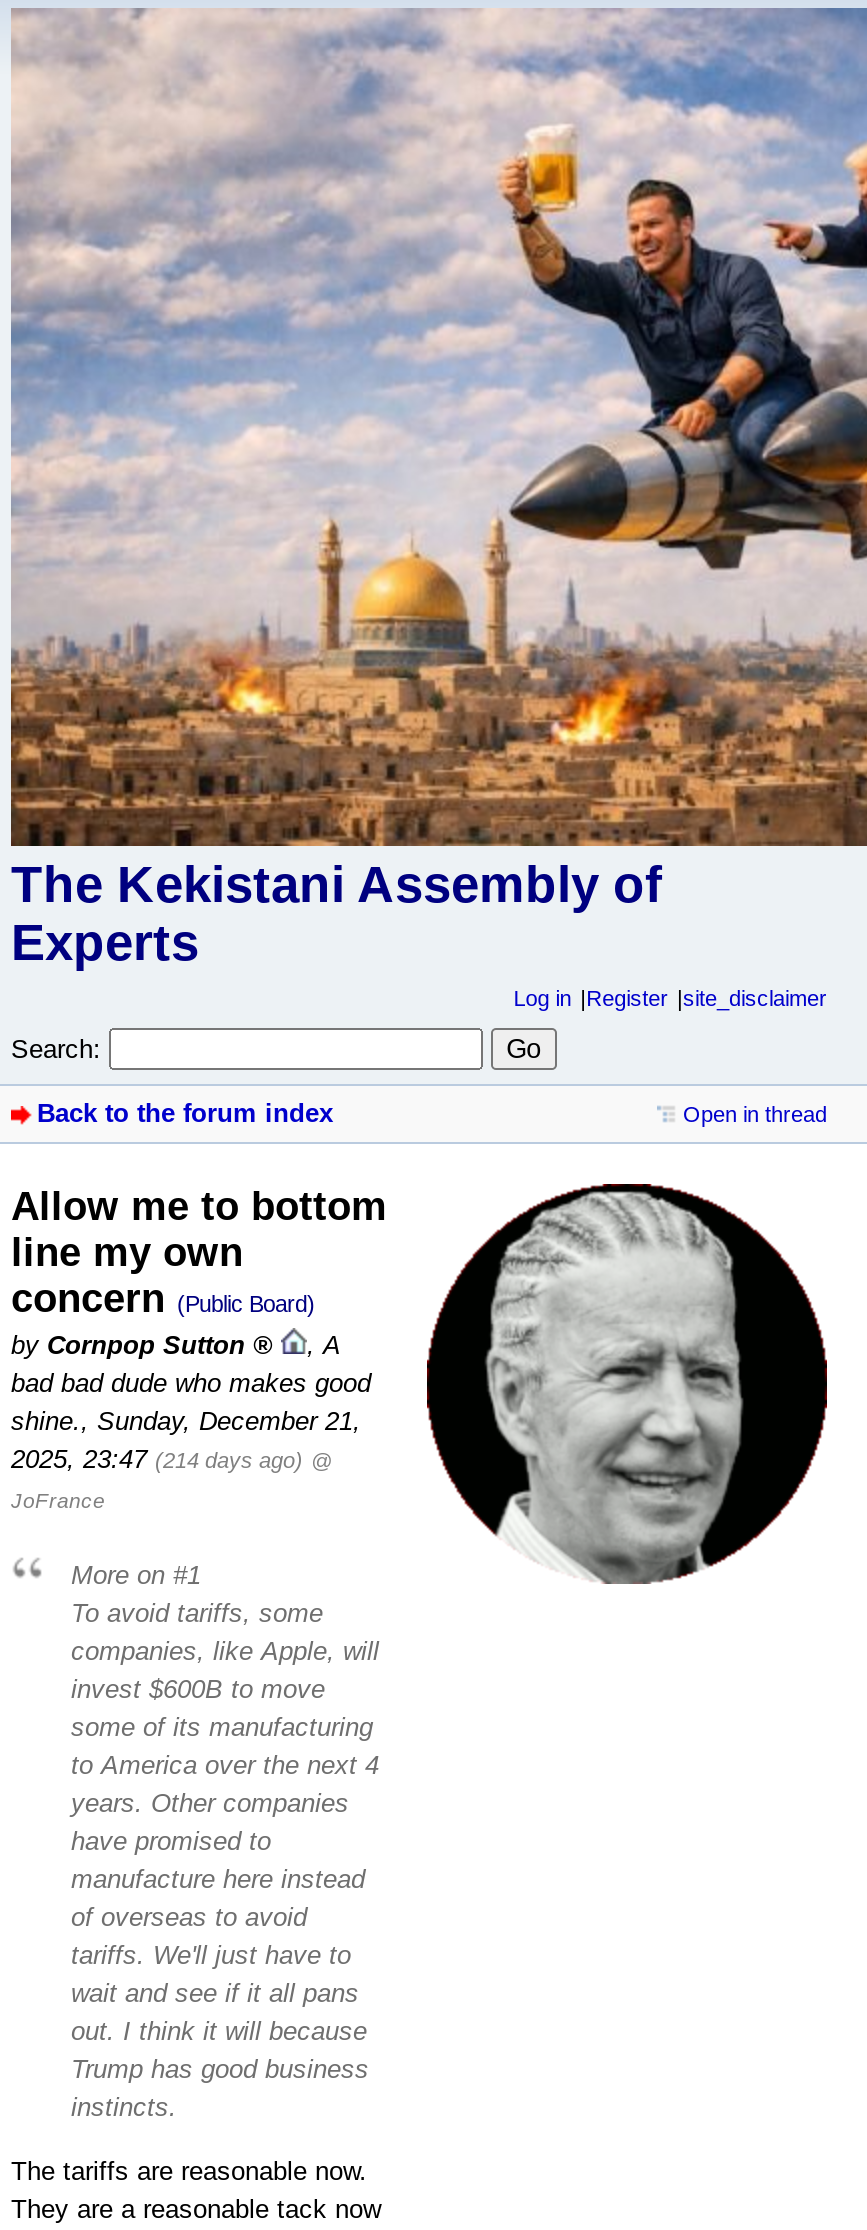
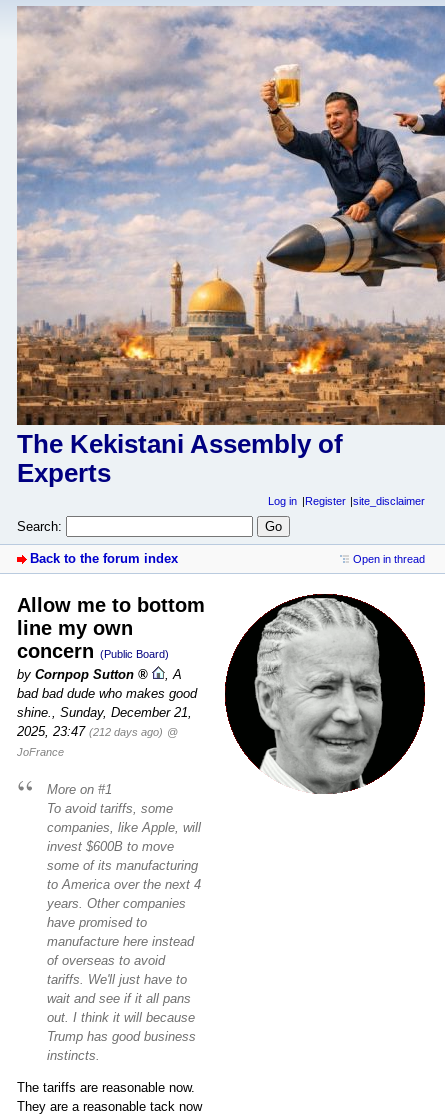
[11,1445,333,1475] 2025, 23:47 (214 days ago) @ -> [17,724,178,739] 2025, 23:47 (212 days ago) @

